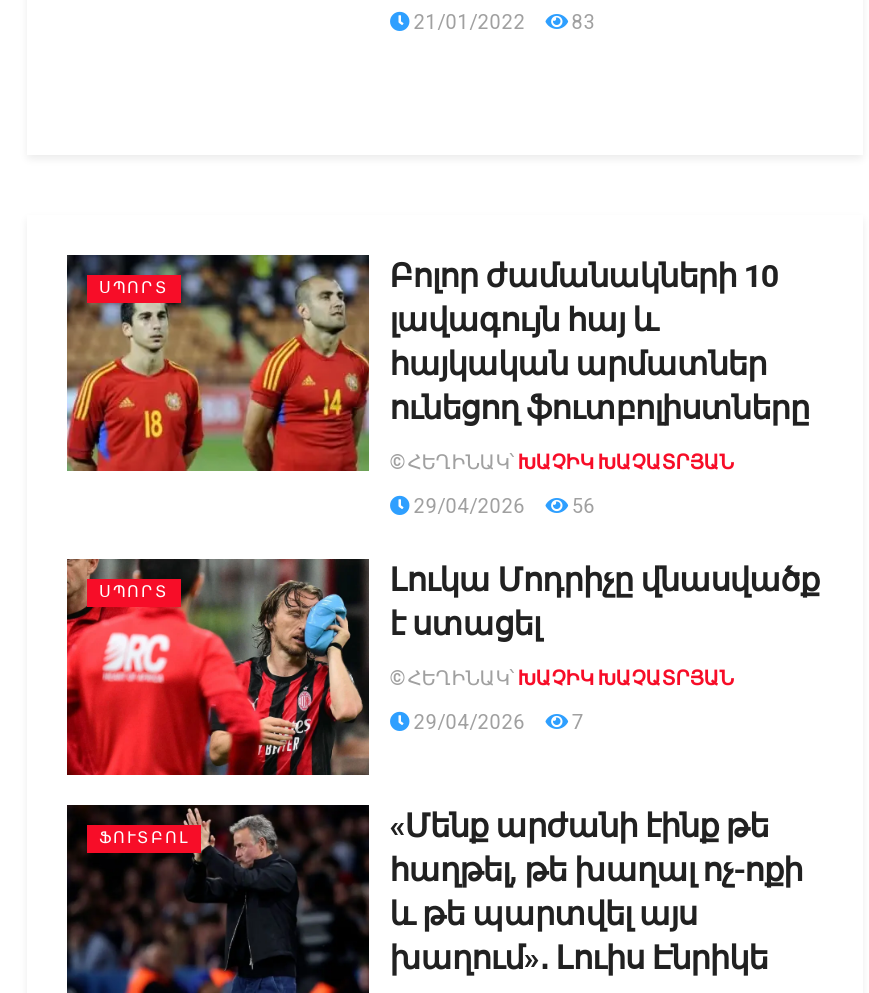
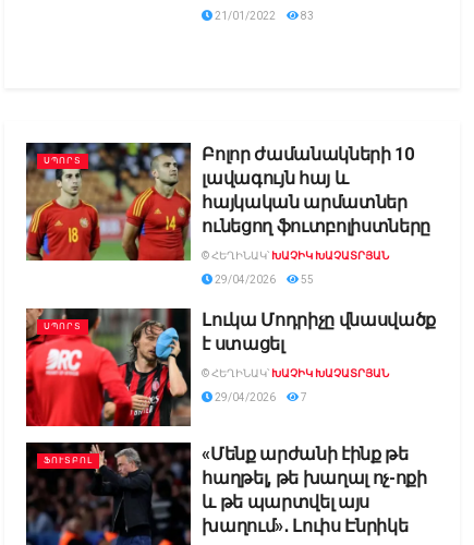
[409,495,595,517] 29/04/2026 56 -> [213,274,314,286] 29/04/2026 55

